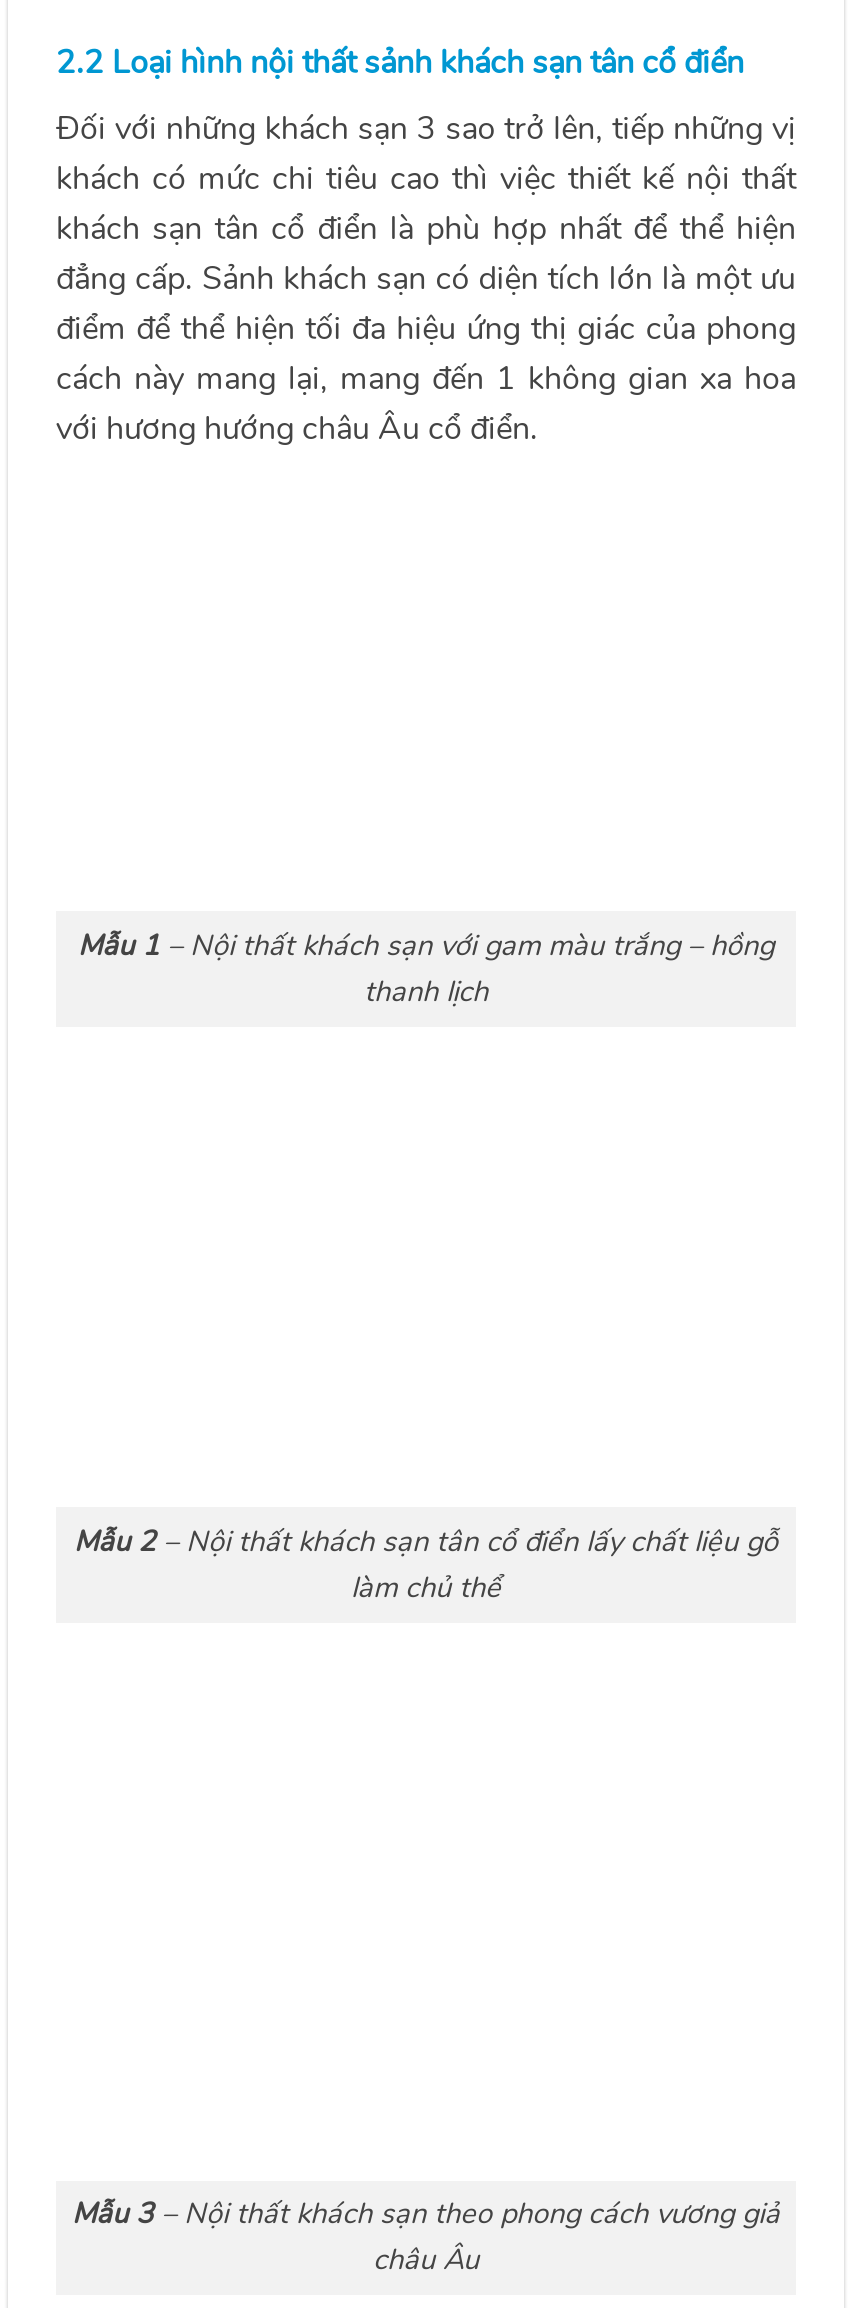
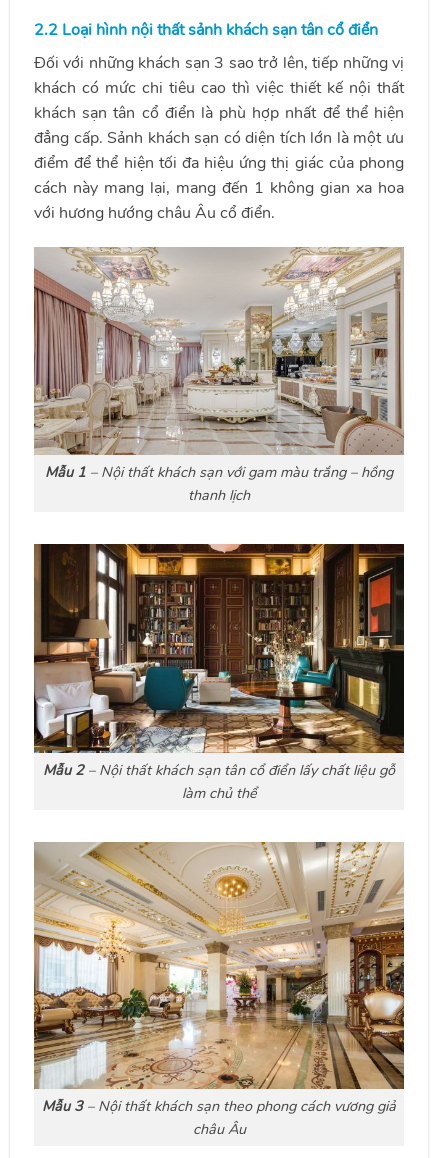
none -> [33,246,405,456] [image]
none -> [33,543,405,754] [image]
none -> [33,841,405,1090] [image]

